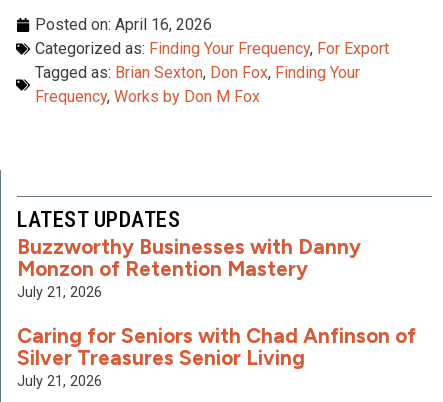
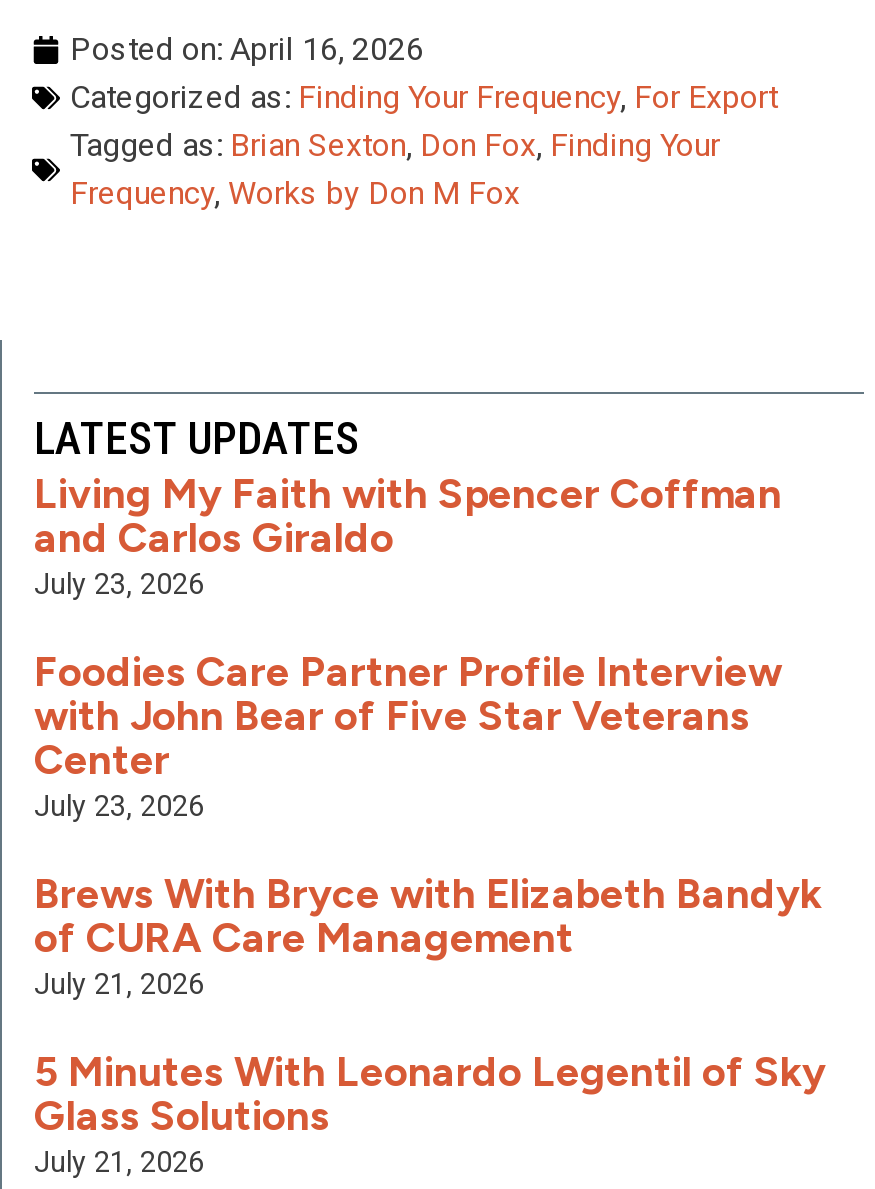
[17,234,361,281] Buzzworthy Businesses with Danny | Monzon of Retention Mastery -> [34,468,822,962] Living My Faith with Spencer Coffman | and Carlos Giraldo | July 23, 2026 | Foodies Care Partner Profile Interview | with John Bear of Five Star Veterans | Center | July 23, 2026 | Brews With Bryce with Elizabeth Bandyk | of CURA Care Management
[17,323,416,370] Caring for Seniors with Chad Anfinson of | Silver Treasures Senior Living -> [34,1046,826,1140] 5 Minutes With Leonardo Legentil of Sky | Glass Solutions

